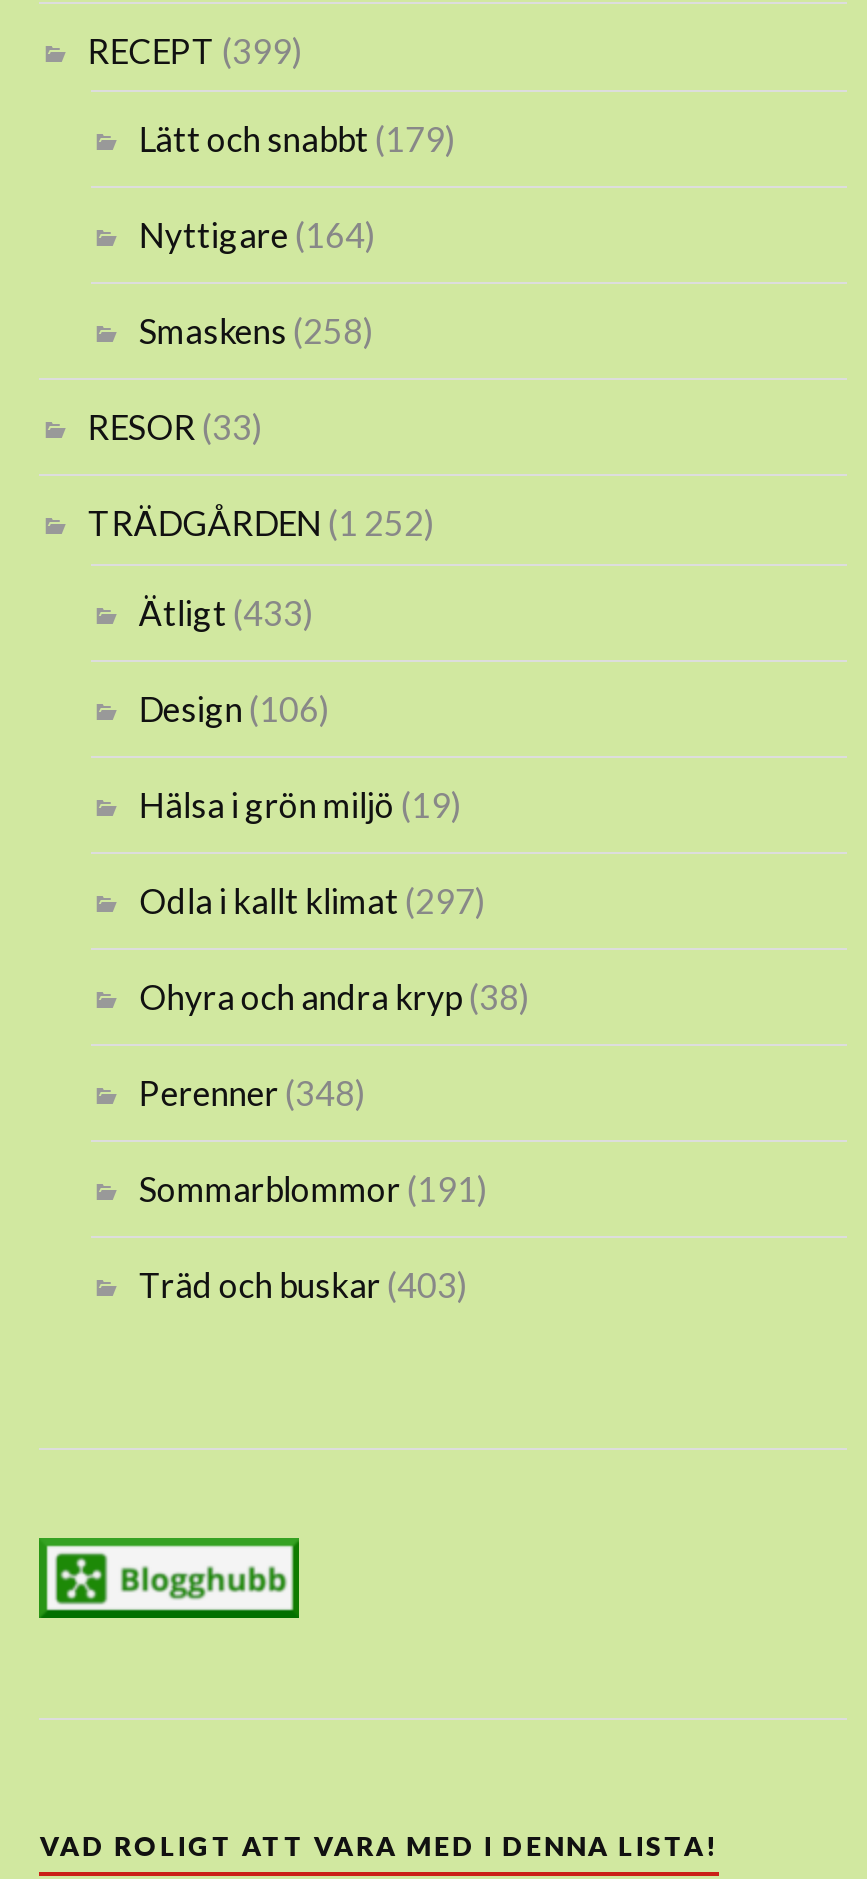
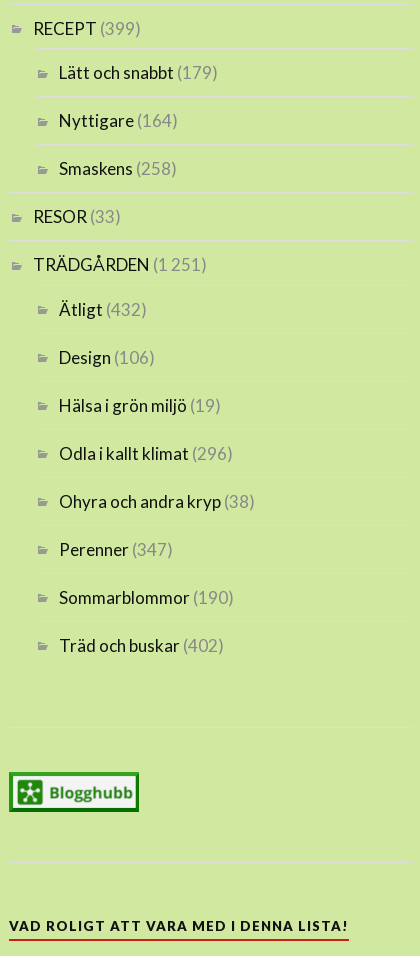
[88,503,436,545] TRÄDGÅRDEN (1 252) -> [33,254,207,275] TRÄDGÅRDEN (1 251)
[139,592,315,634] Ätligt (433) -> [59,299,147,320] Ätligt (432)
[139,880,487,922] Odla i kallt klimat (297) -> [59,443,233,464] Odla i kallt klimat (296)
[139,1072,367,1114] Perenner (348) -> [59,539,173,560] Perenner (347)
[139,1168,489,1210] Sommarblommor (191) -> [59,587,234,608] Sommarblommor (190)
[139,1264,469,1306] Träd och buskar (403) -> [59,635,224,656] Träd och buskar (402)

